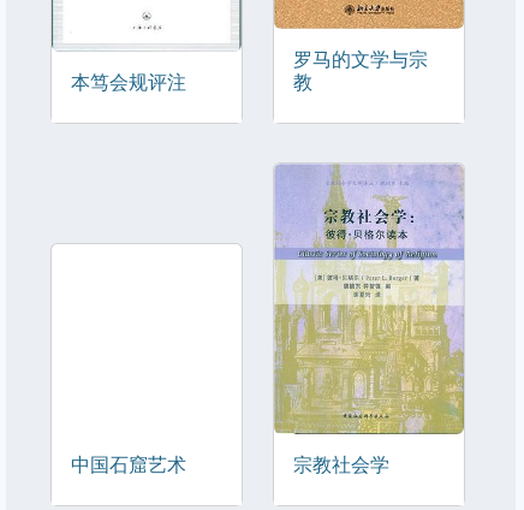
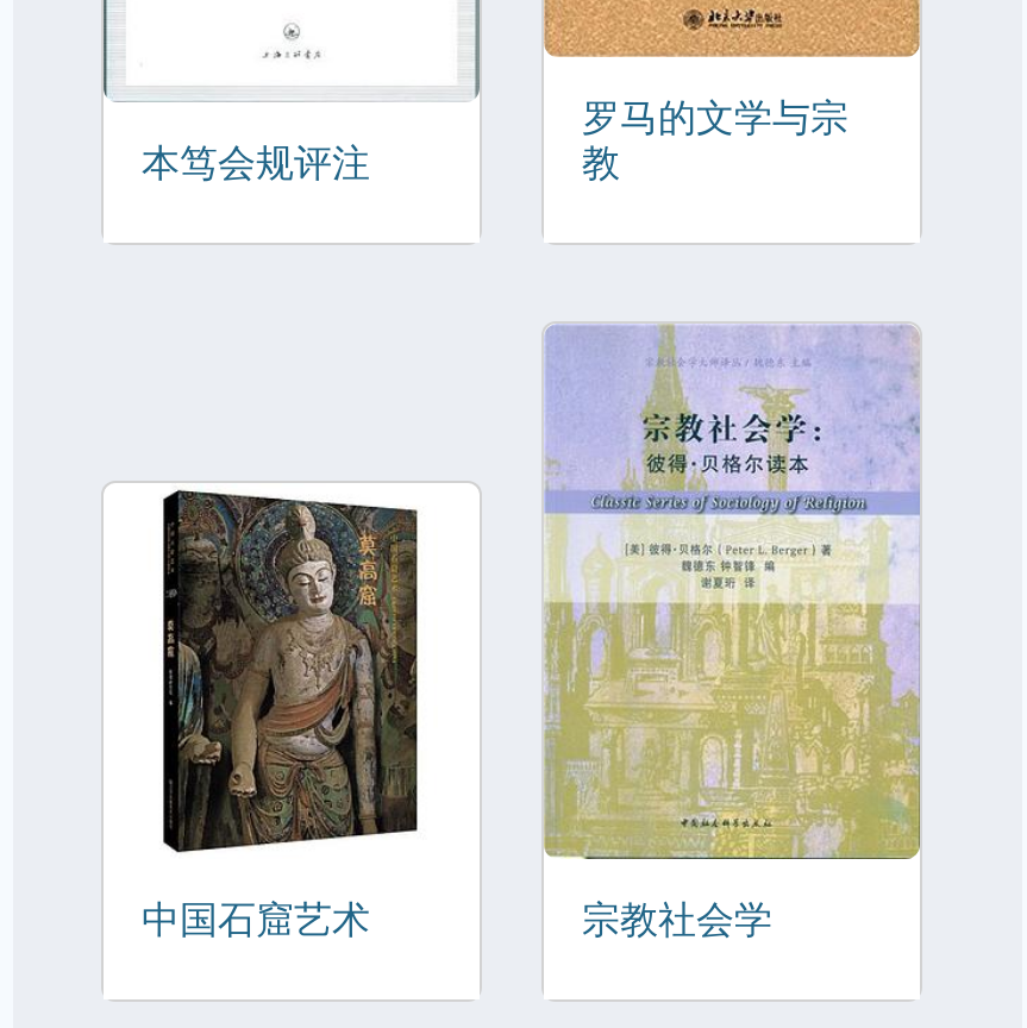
none -> [161,488,420,854] [image]

